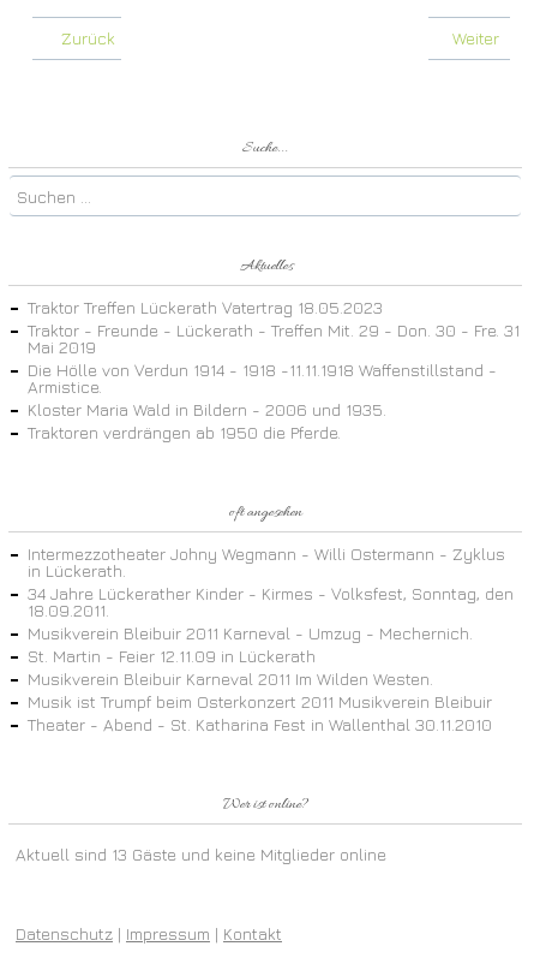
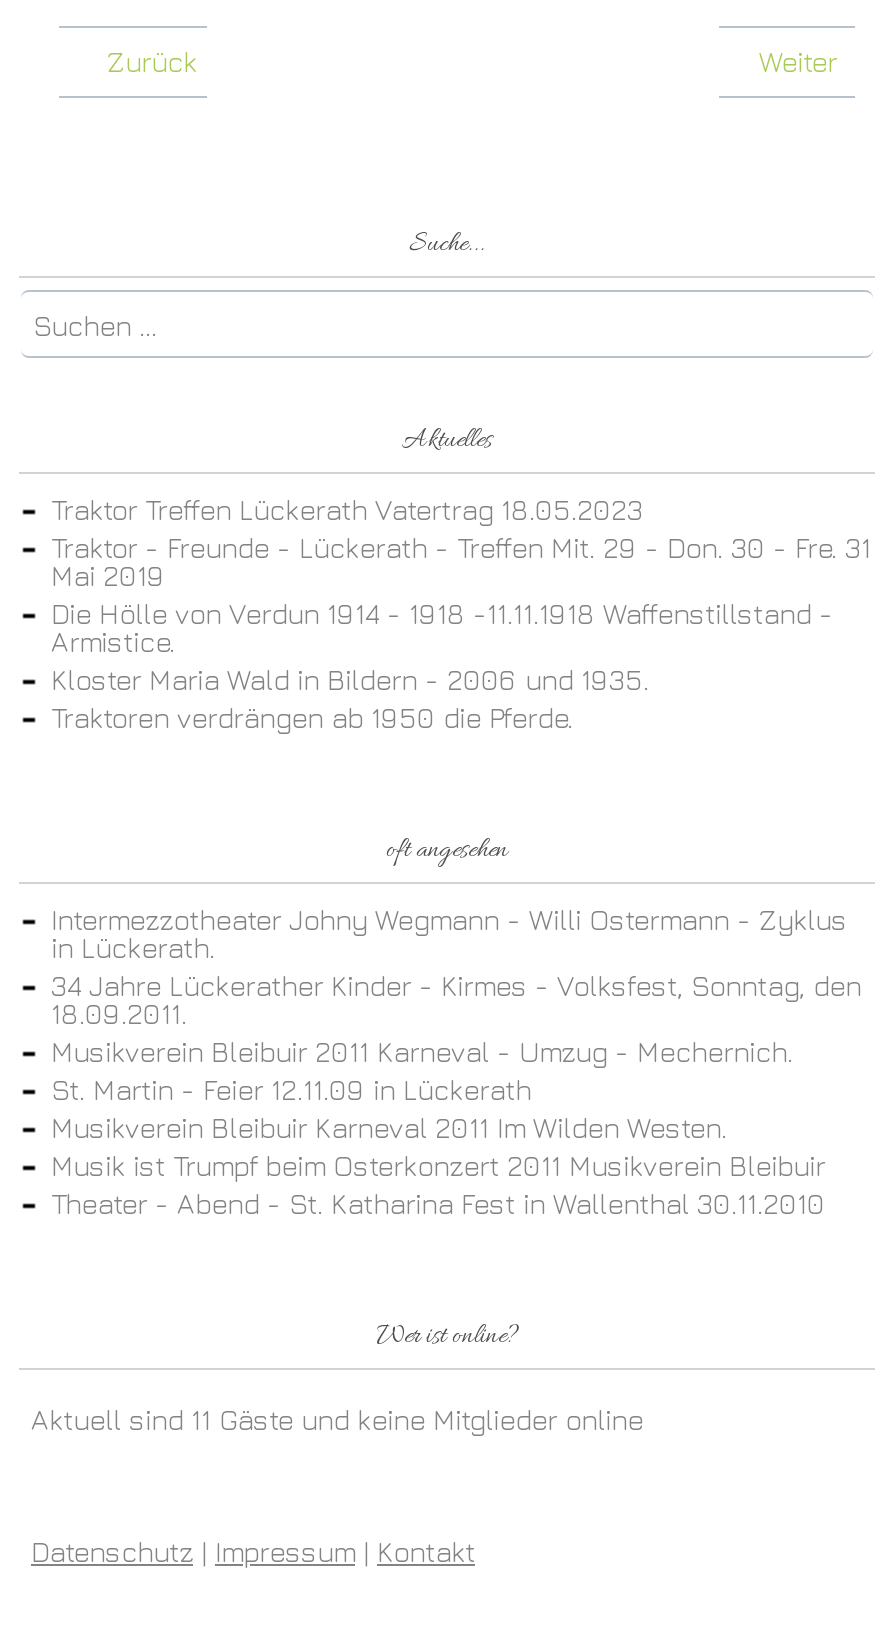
[16,844,386,864] Aktuell sind 13 Gäste und keine Mitglieder online -> [31,1402,643,1436] Aktuell sind 11 Gäste und keine Mitglieder online

